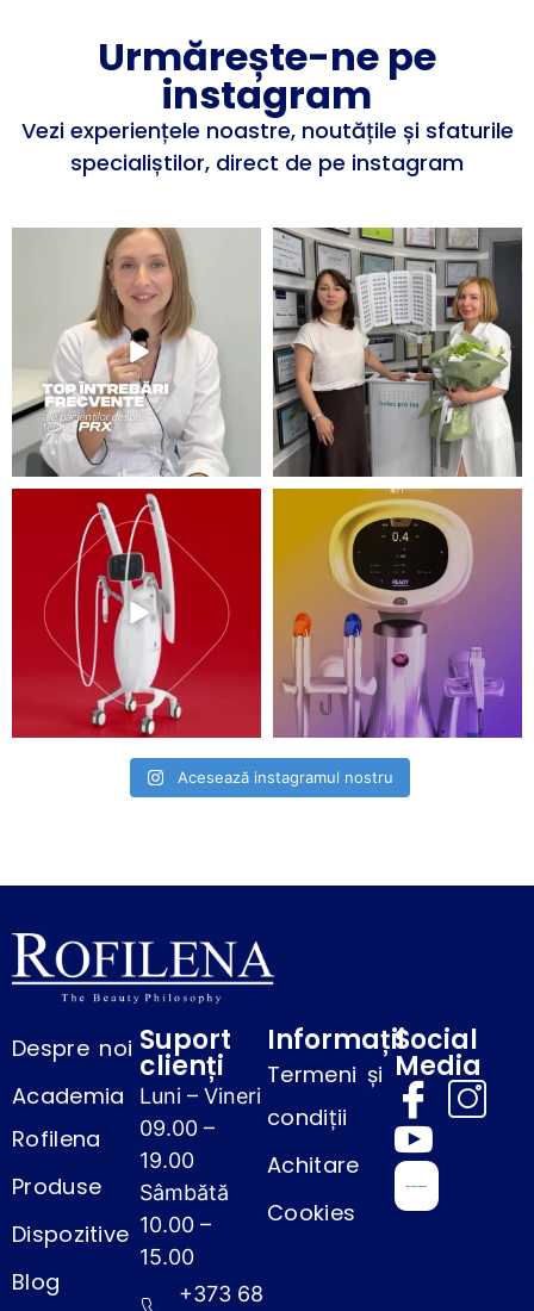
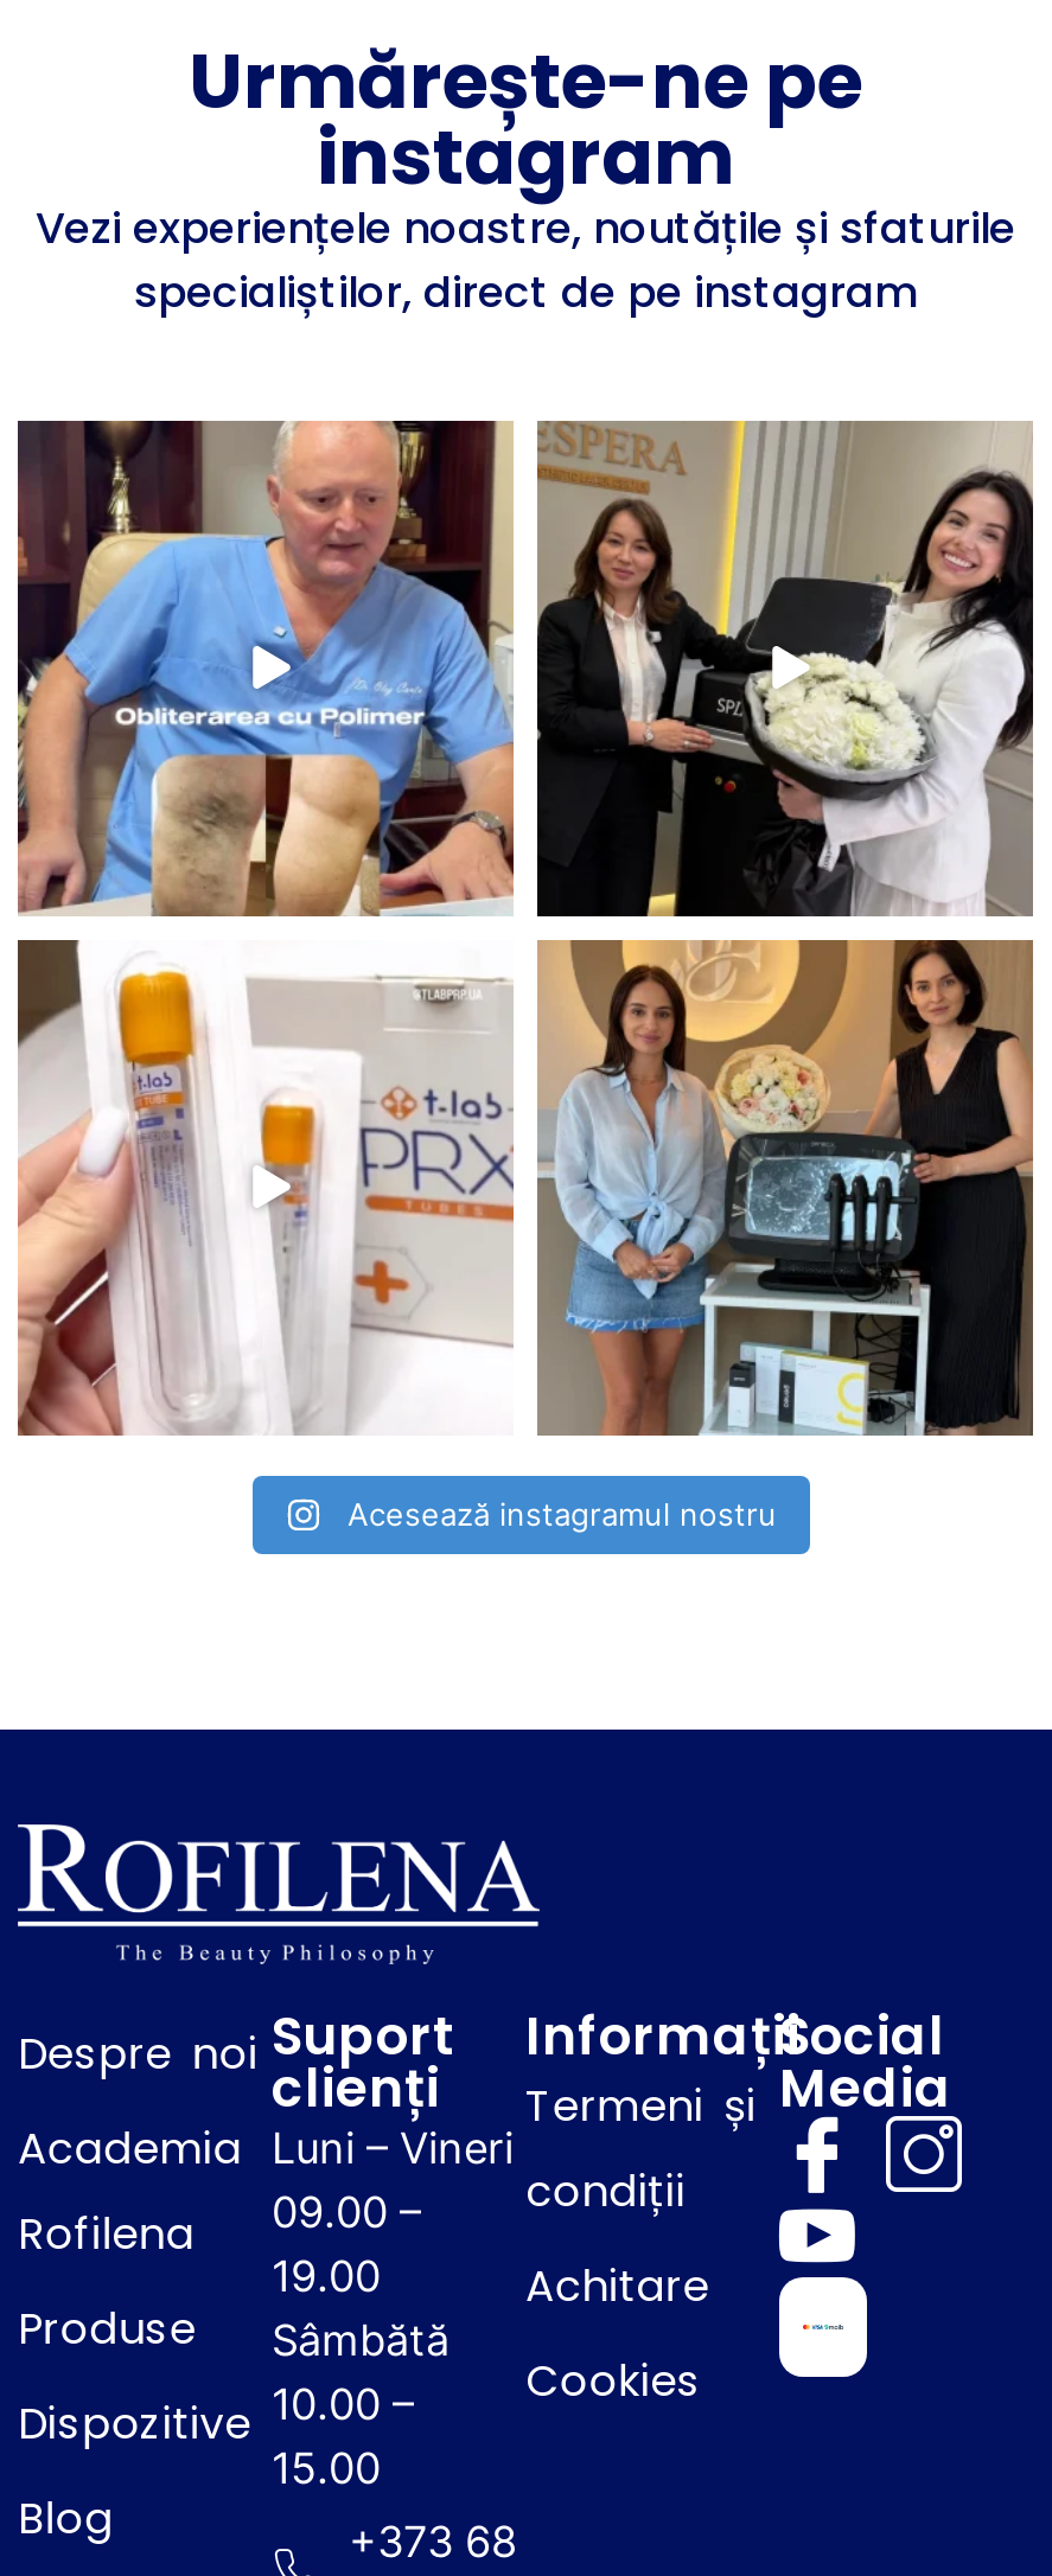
[12,228,261,478] [image] -> [18,418,514,919] [image]
[273,226,522,478] [image] -> [535,421,1033,919] [image]
[11,487,262,739] [image] -> [15,938,516,1436] [image]
[272,487,523,739] [image] -> [537,938,1035,1438] [image]

